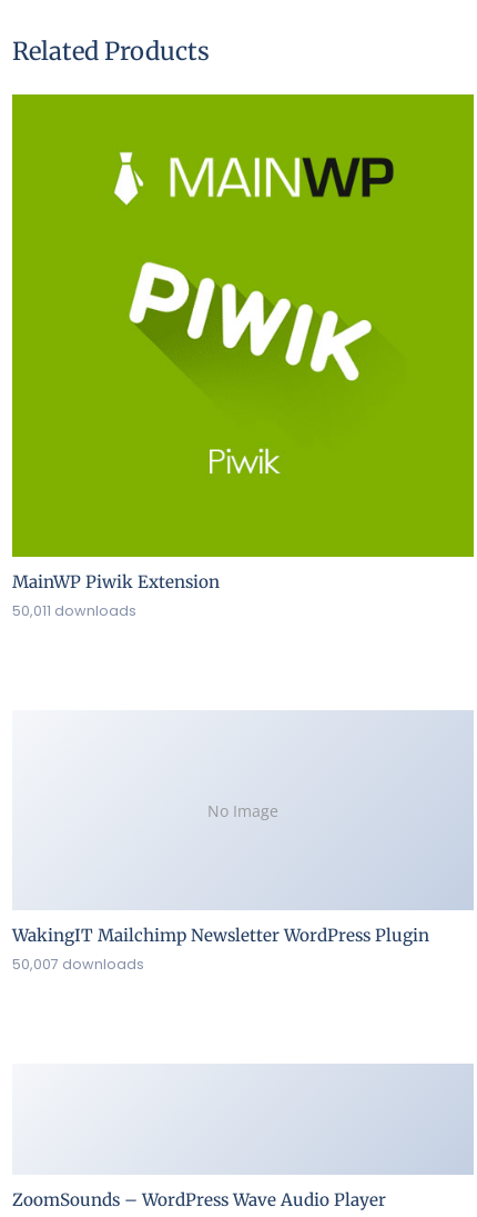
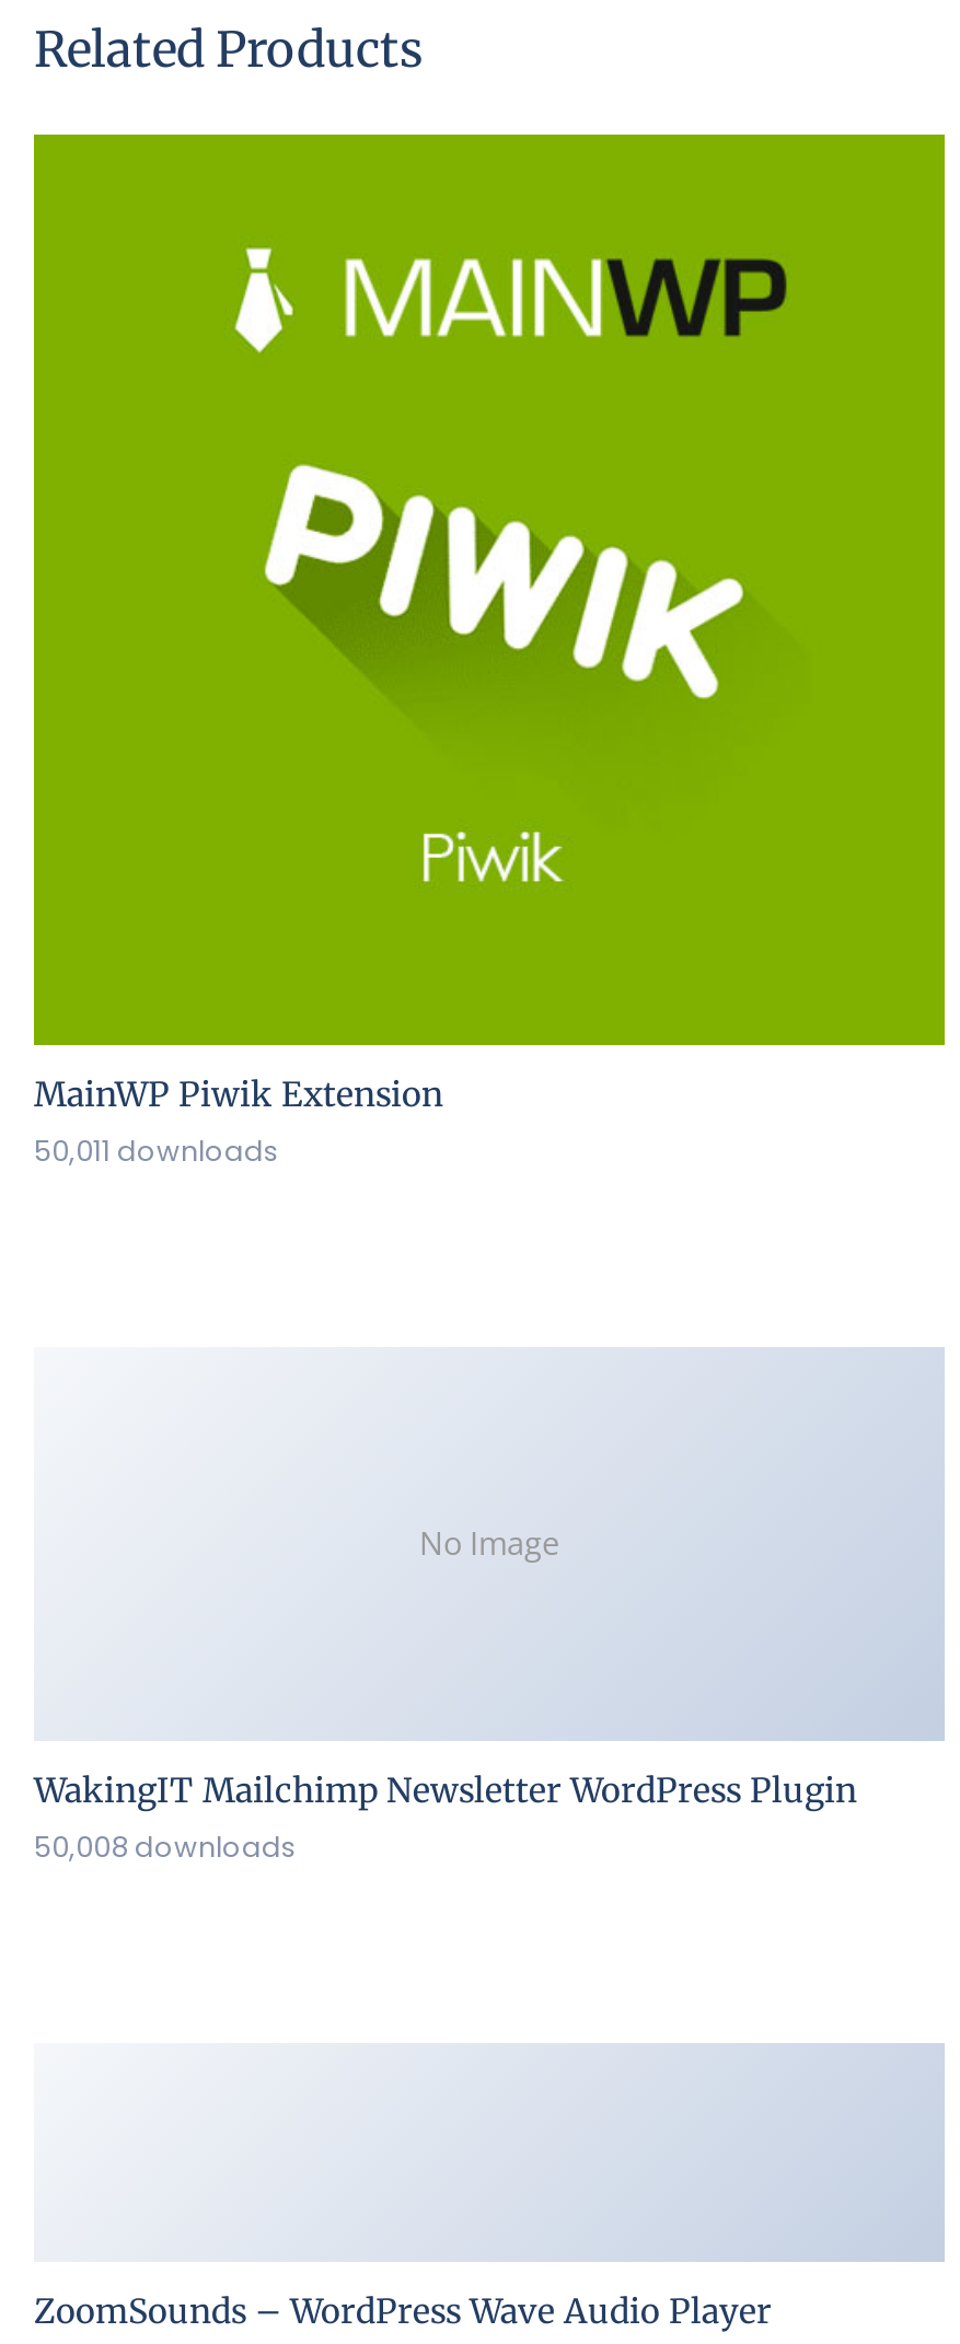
[12,954,144,973] 50,007 downloads -> [34,1828,297,1865] 50,008 downloads

